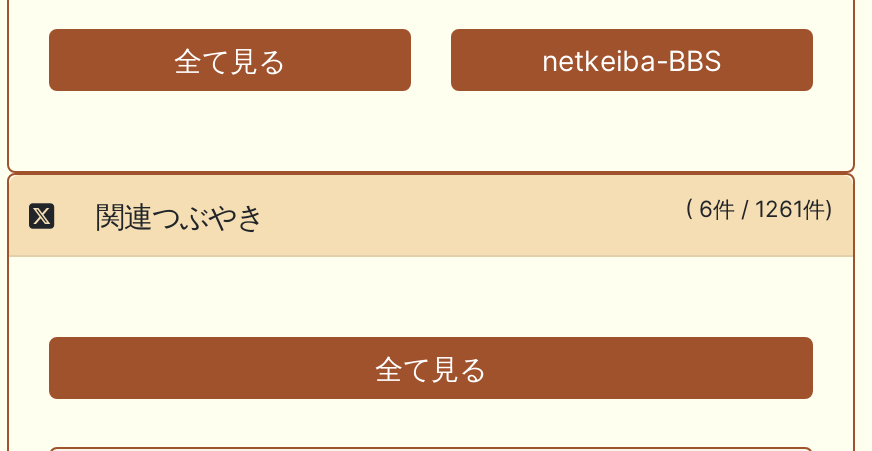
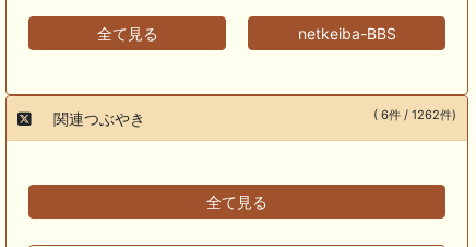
[685,196,833,224] ( 6件 / 1261件) -> [373,107,456,123] ( 6件 / 1262件)

